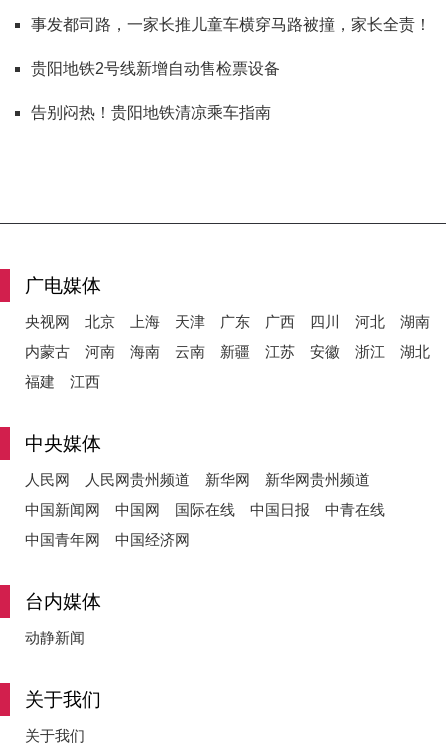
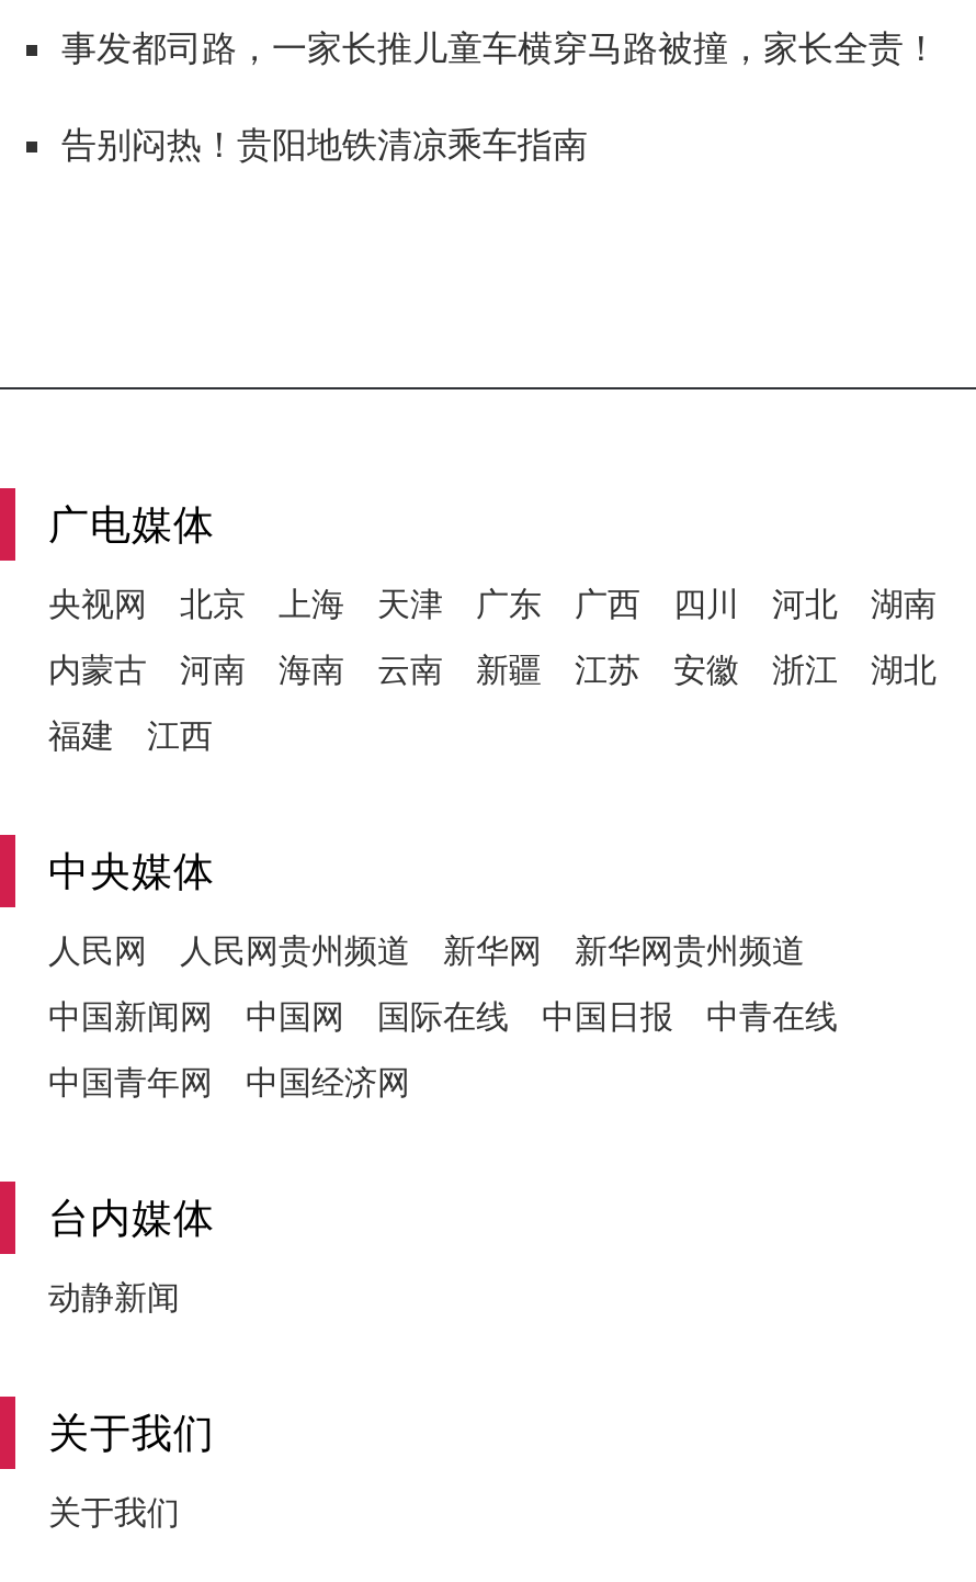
[31,60,280,77] 贵阳地铁2号线新增自动售检票设备 -> none

